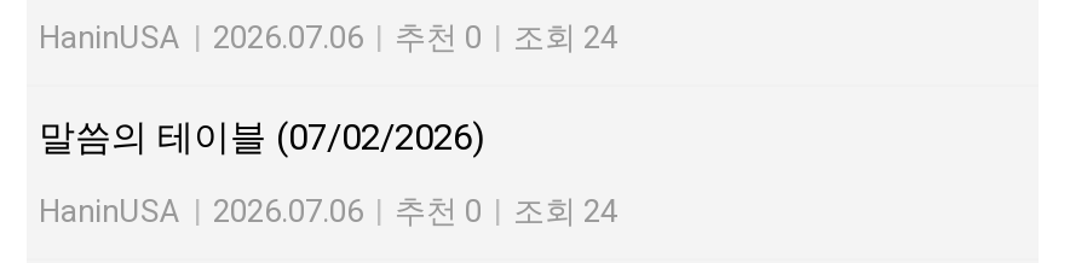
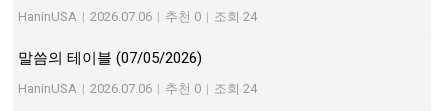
[39,116,484,159] 말씀의 테이블 (07/02/2026) -> [18,49,202,67] 말씀의 테이블 (07/05/2026)

